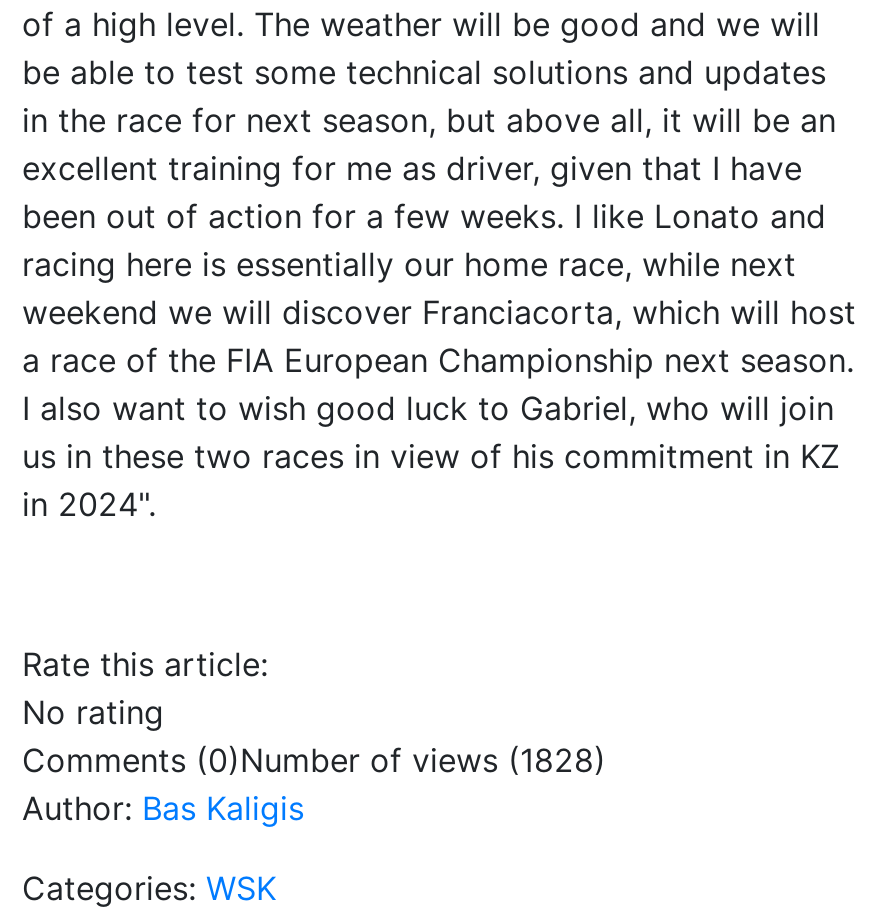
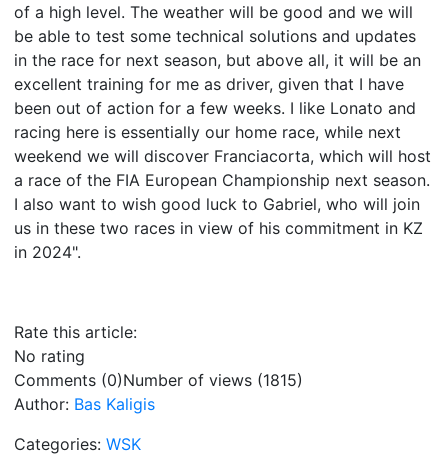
[22,740,606,780] Comments (0) Number of views (1828) -> [14,370,303,390] Comments (0) Number of views (1815)

